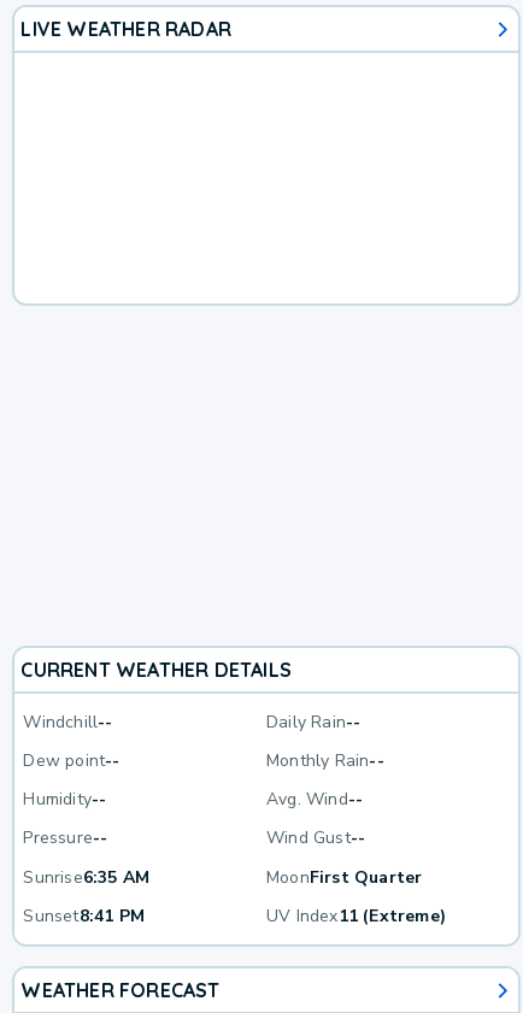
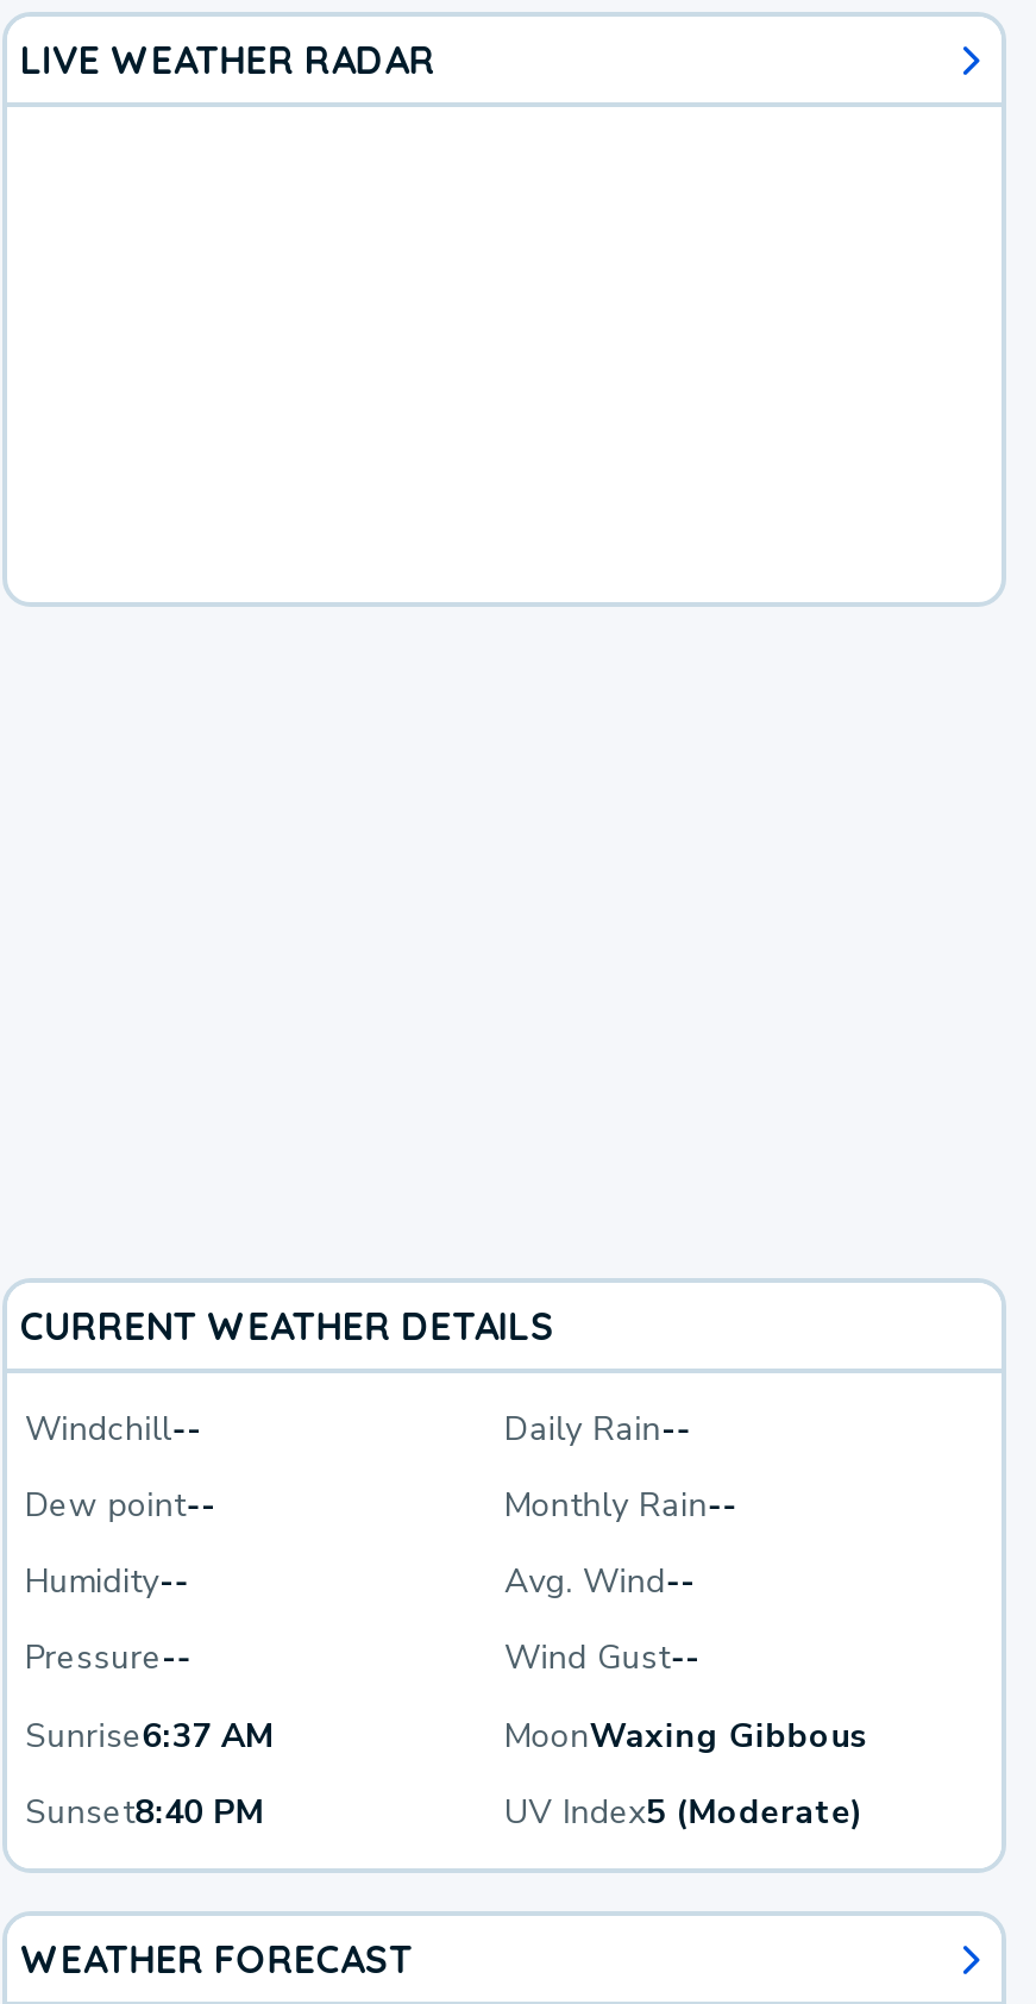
[23,866,150,889] Sunrise6:35 AM -> [25,1713,274,1758] Sunrise6:37 AM
[266,866,422,889] MoonFirst Quarter -> [504,1713,867,1758] MoonWaxing Gibbous
[23,905,145,928] Sunset8:41 PM -> [25,1790,264,1835] Sunset8:40 PM
[266,905,446,928] UV Index11 (Extreme) -> [504,1790,864,1835] UV Index5 (Moderate)

